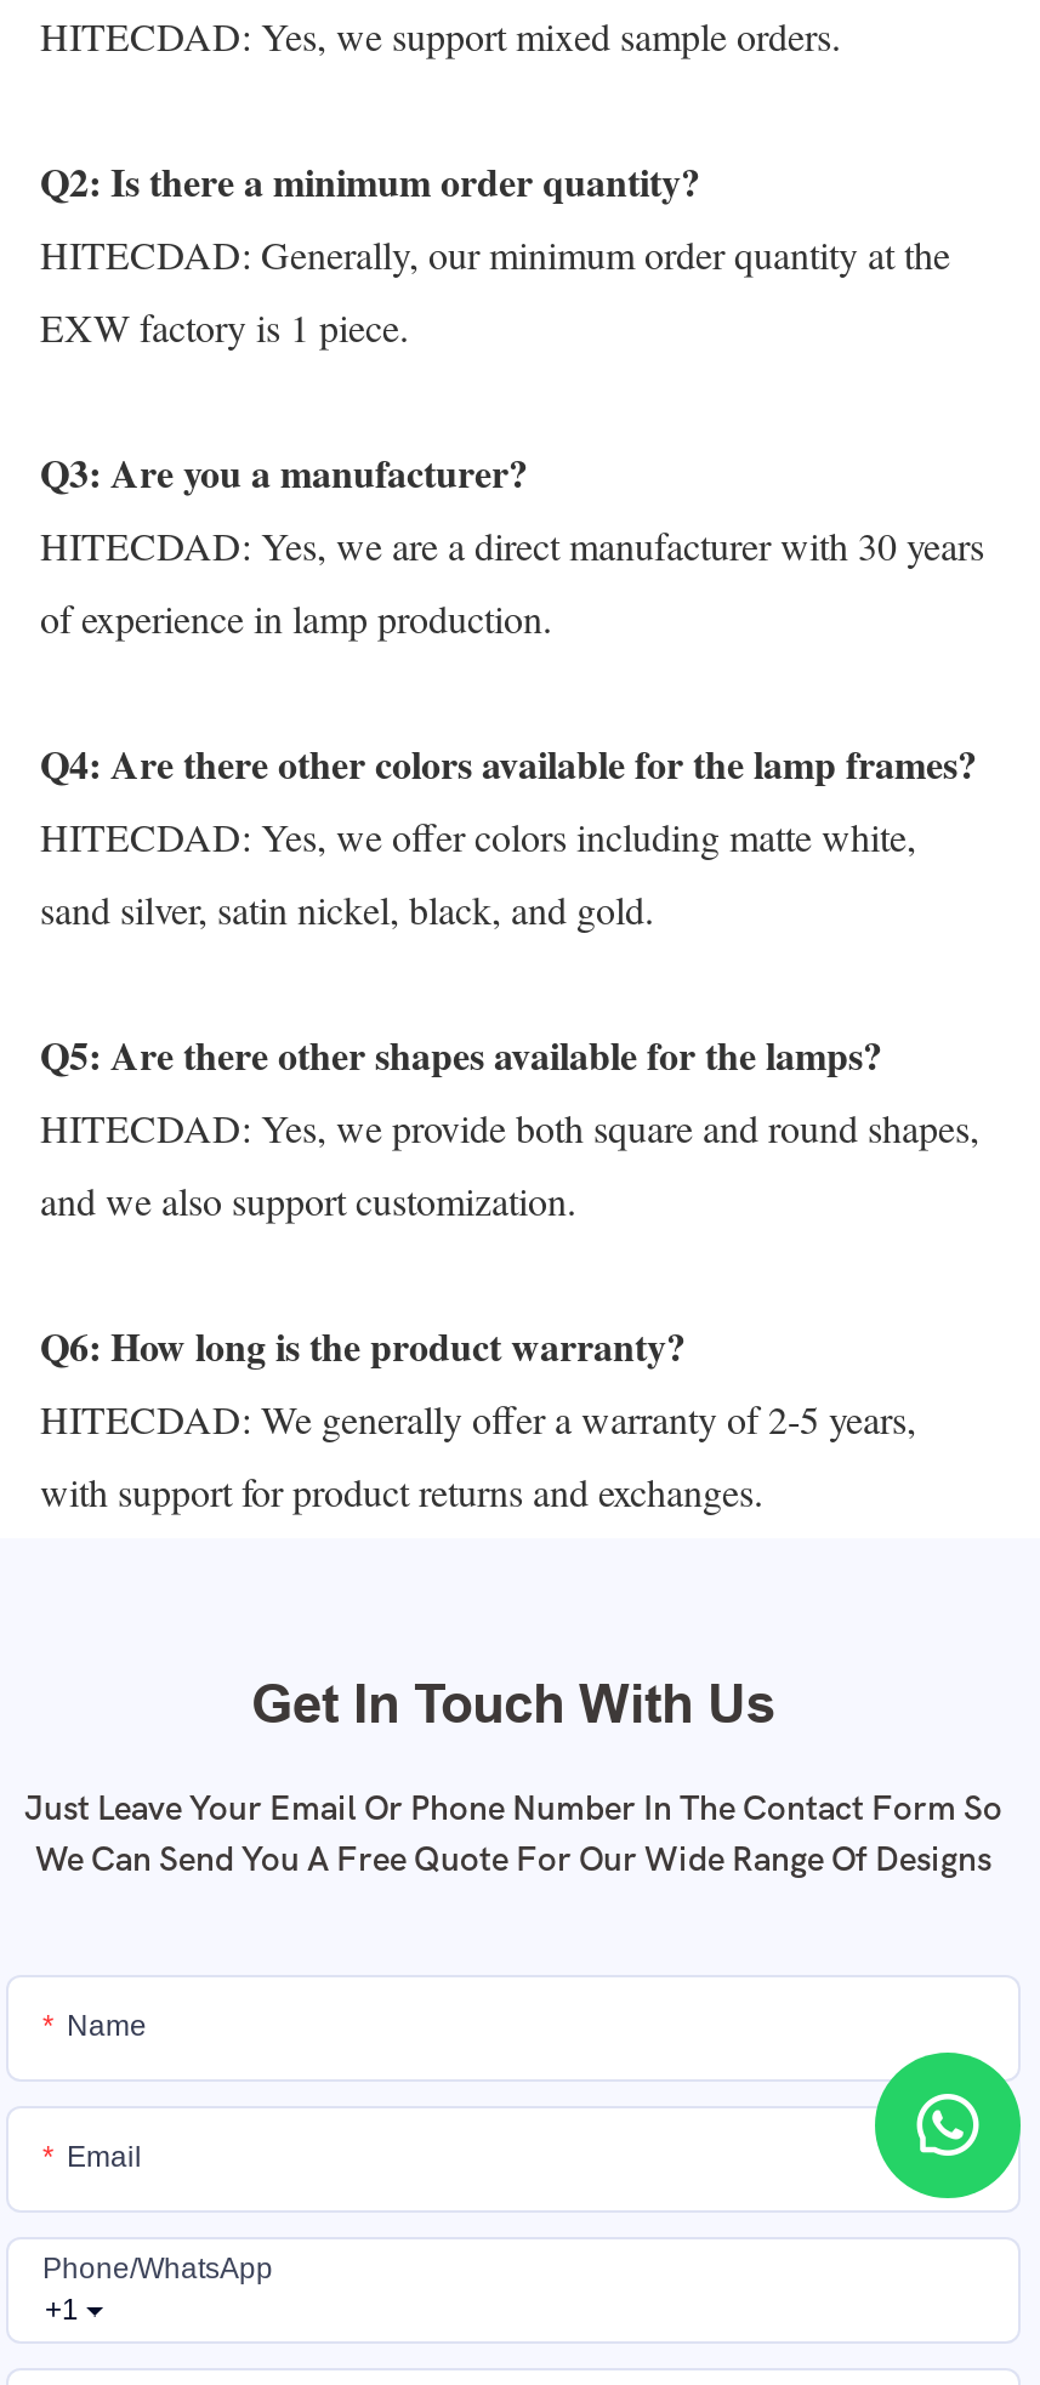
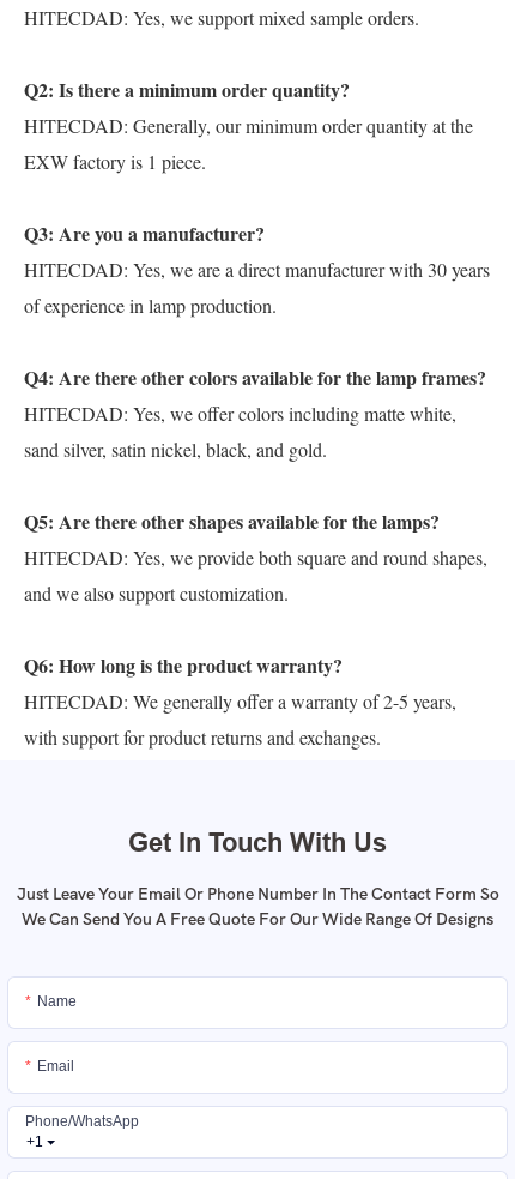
[873,2050,1023,2201] [image] -> none

